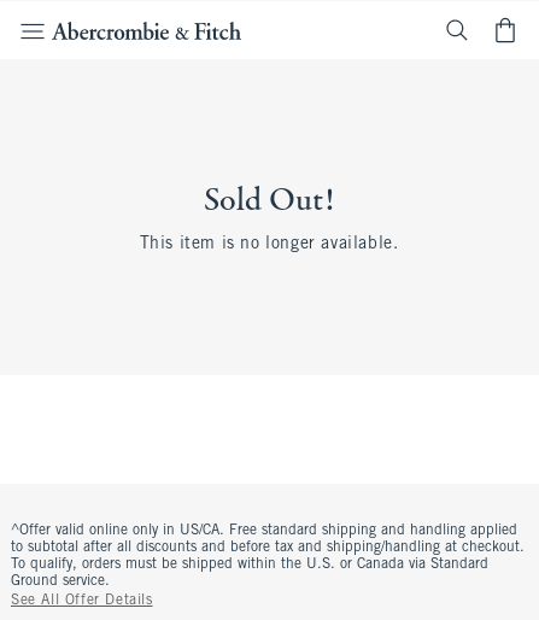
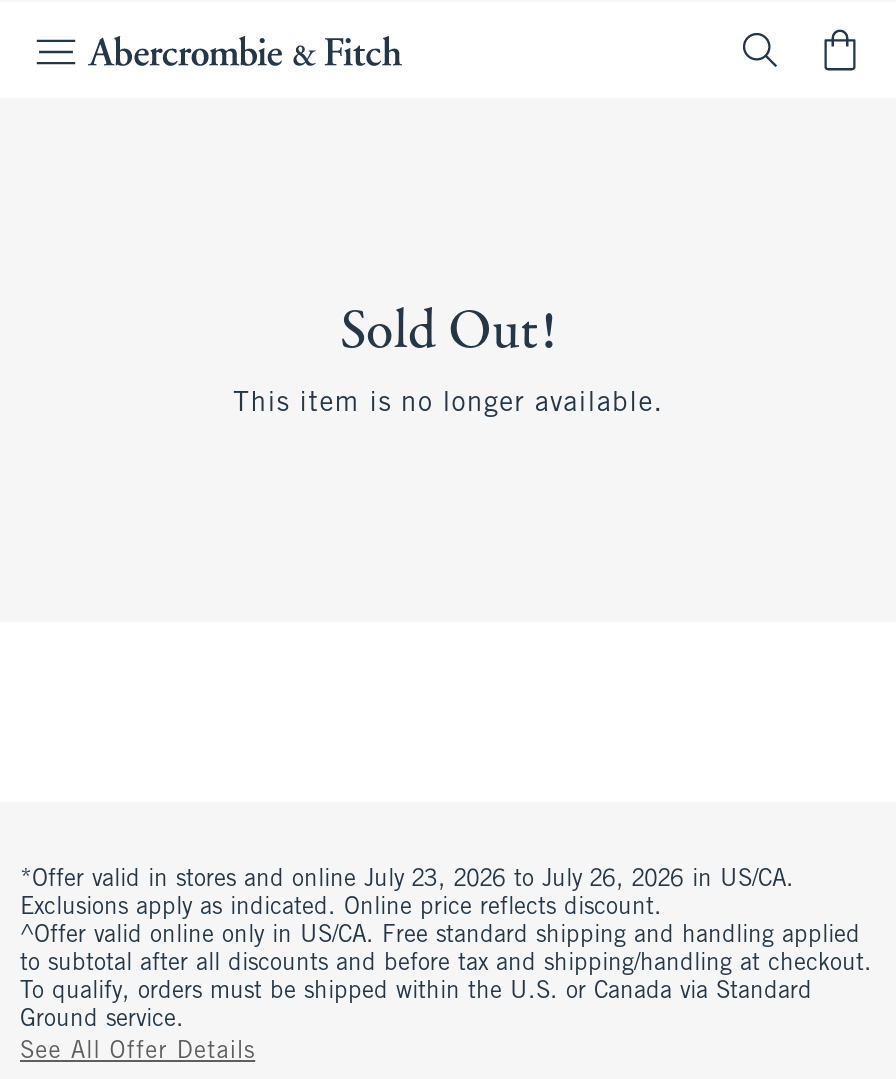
none -> [20,868,794,920] *Offer valid in stores and online July 23, 2026 to July 26, 2026 in US/CA. | Exclusions apply as indicated. Online price reflects discount.

